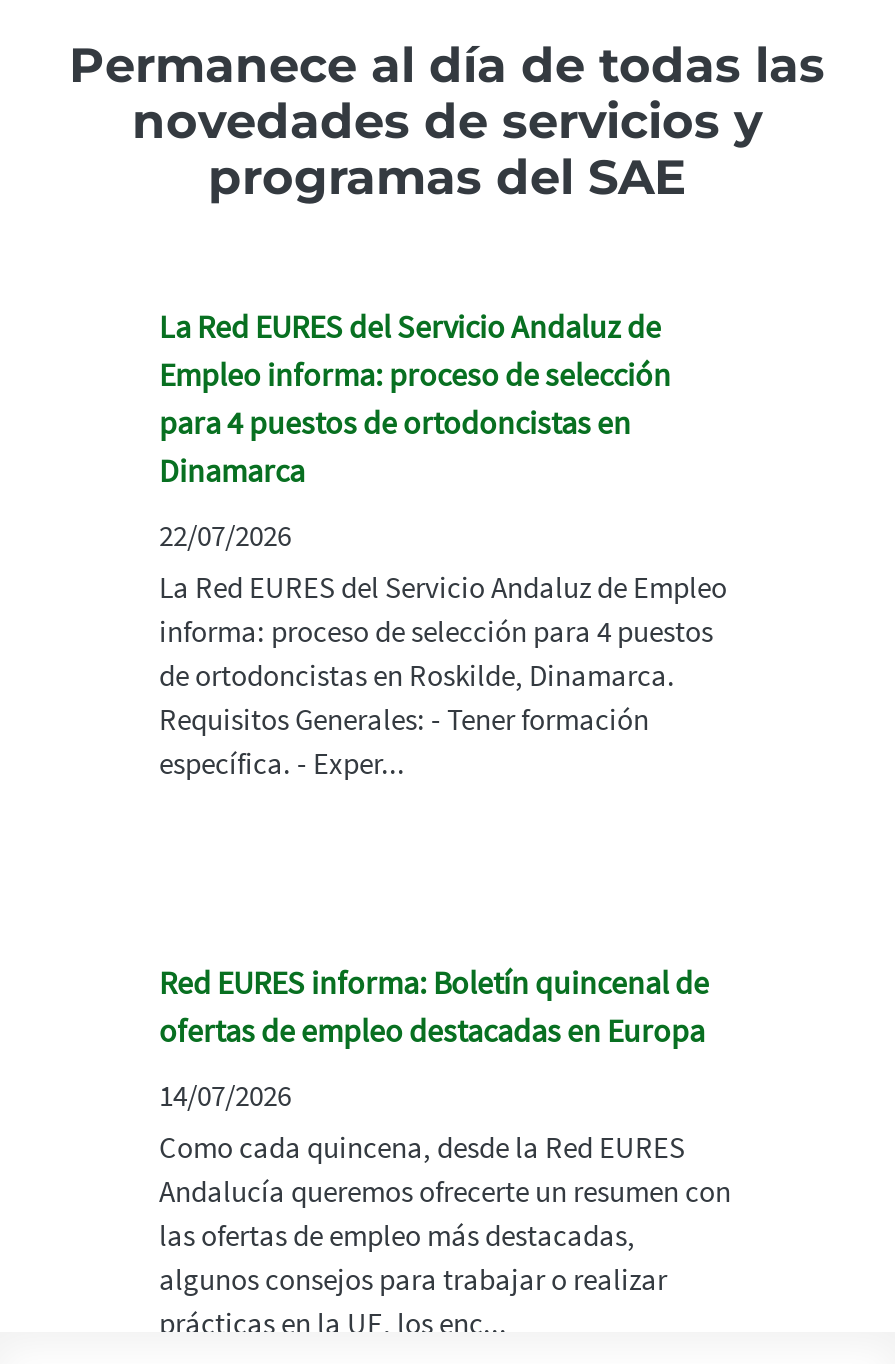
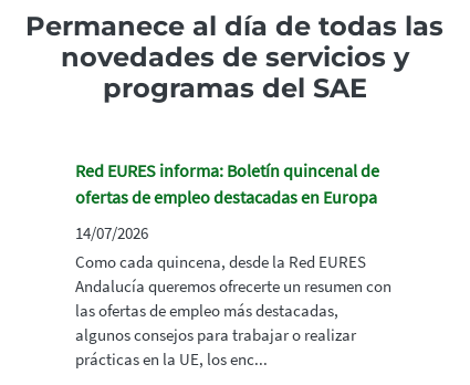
[159,306,727,782] La Red EURES del Servicio Andaluz de | Empleo informa: proceso de selección | para 4 puestos de ortodoncistas en | Dinamarca | 22/07/2026 | La Red EURES del Servicio Andaluz de Empleo | informa: proceso de selección para 4 puestos | de ortodoncistas en Roskilde, Dinamarca. | Requisitos Generales: - Tener formación | específica. - Exper... -> none

